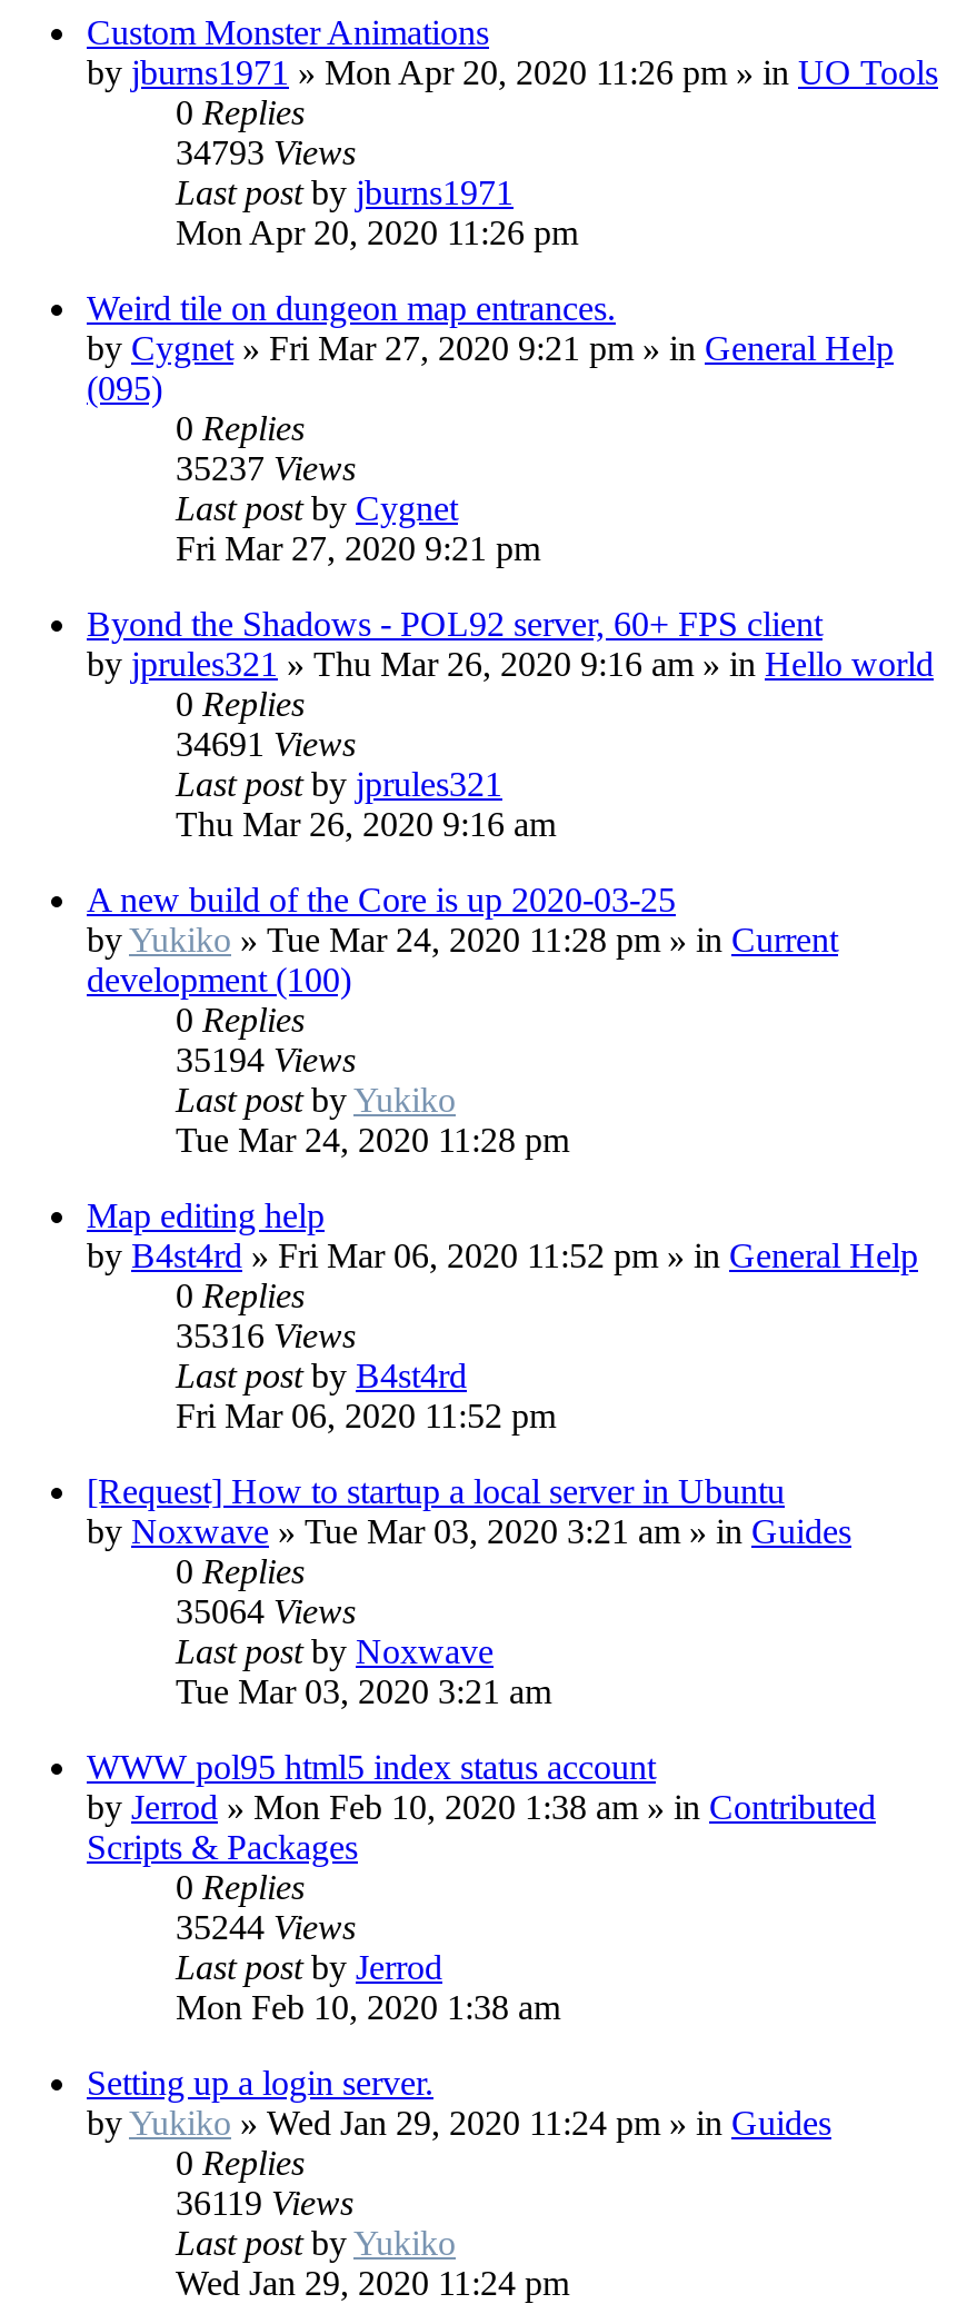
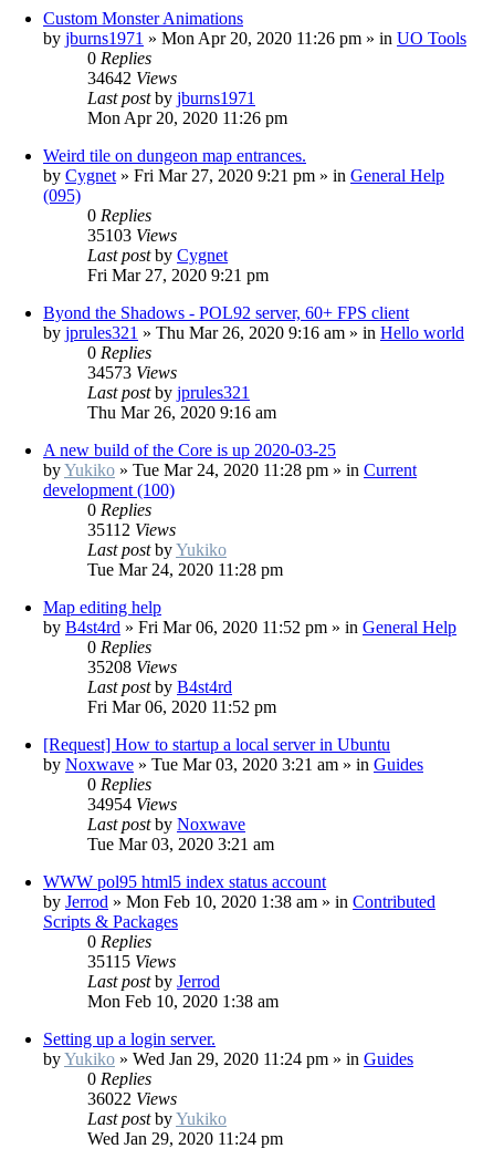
[176,134,356,172] 34793 Views -> [87,69,177,88] 34642 Views
[176,450,356,488] 35237 Views -> [87,226,177,245] 35103 Views
[176,726,356,764] 34691 Views -> [87,364,177,382] 34573 Views
[176,1042,356,1079] 35194 Views -> [87,521,176,540] 35112 Views
[176,1317,356,1355] 35316 Views -> [87,658,177,677] 35208 Views
[176,1593,356,1631] 35064 Views -> [87,795,177,814] 34954 Views
[176,1909,356,1947] 35244 Views -> [87,952,176,971] 35115 Views
[176,2185,353,2223] 36119 Views -> [87,1090,177,1109] 36022 Views

